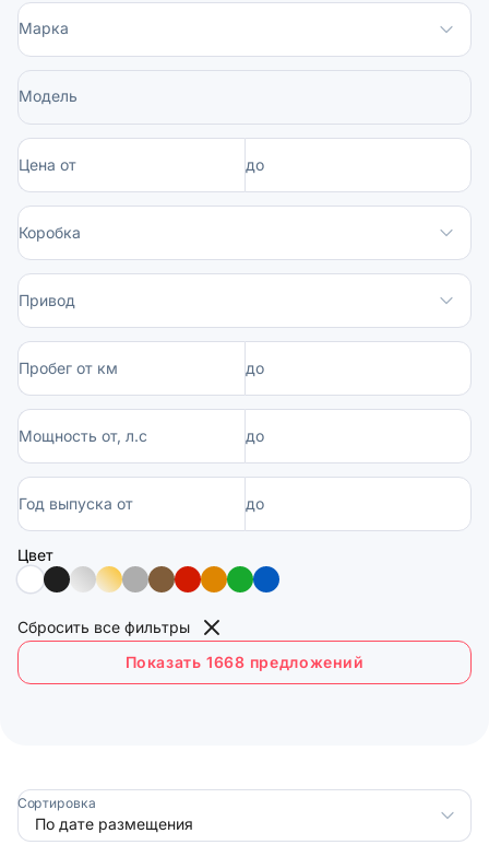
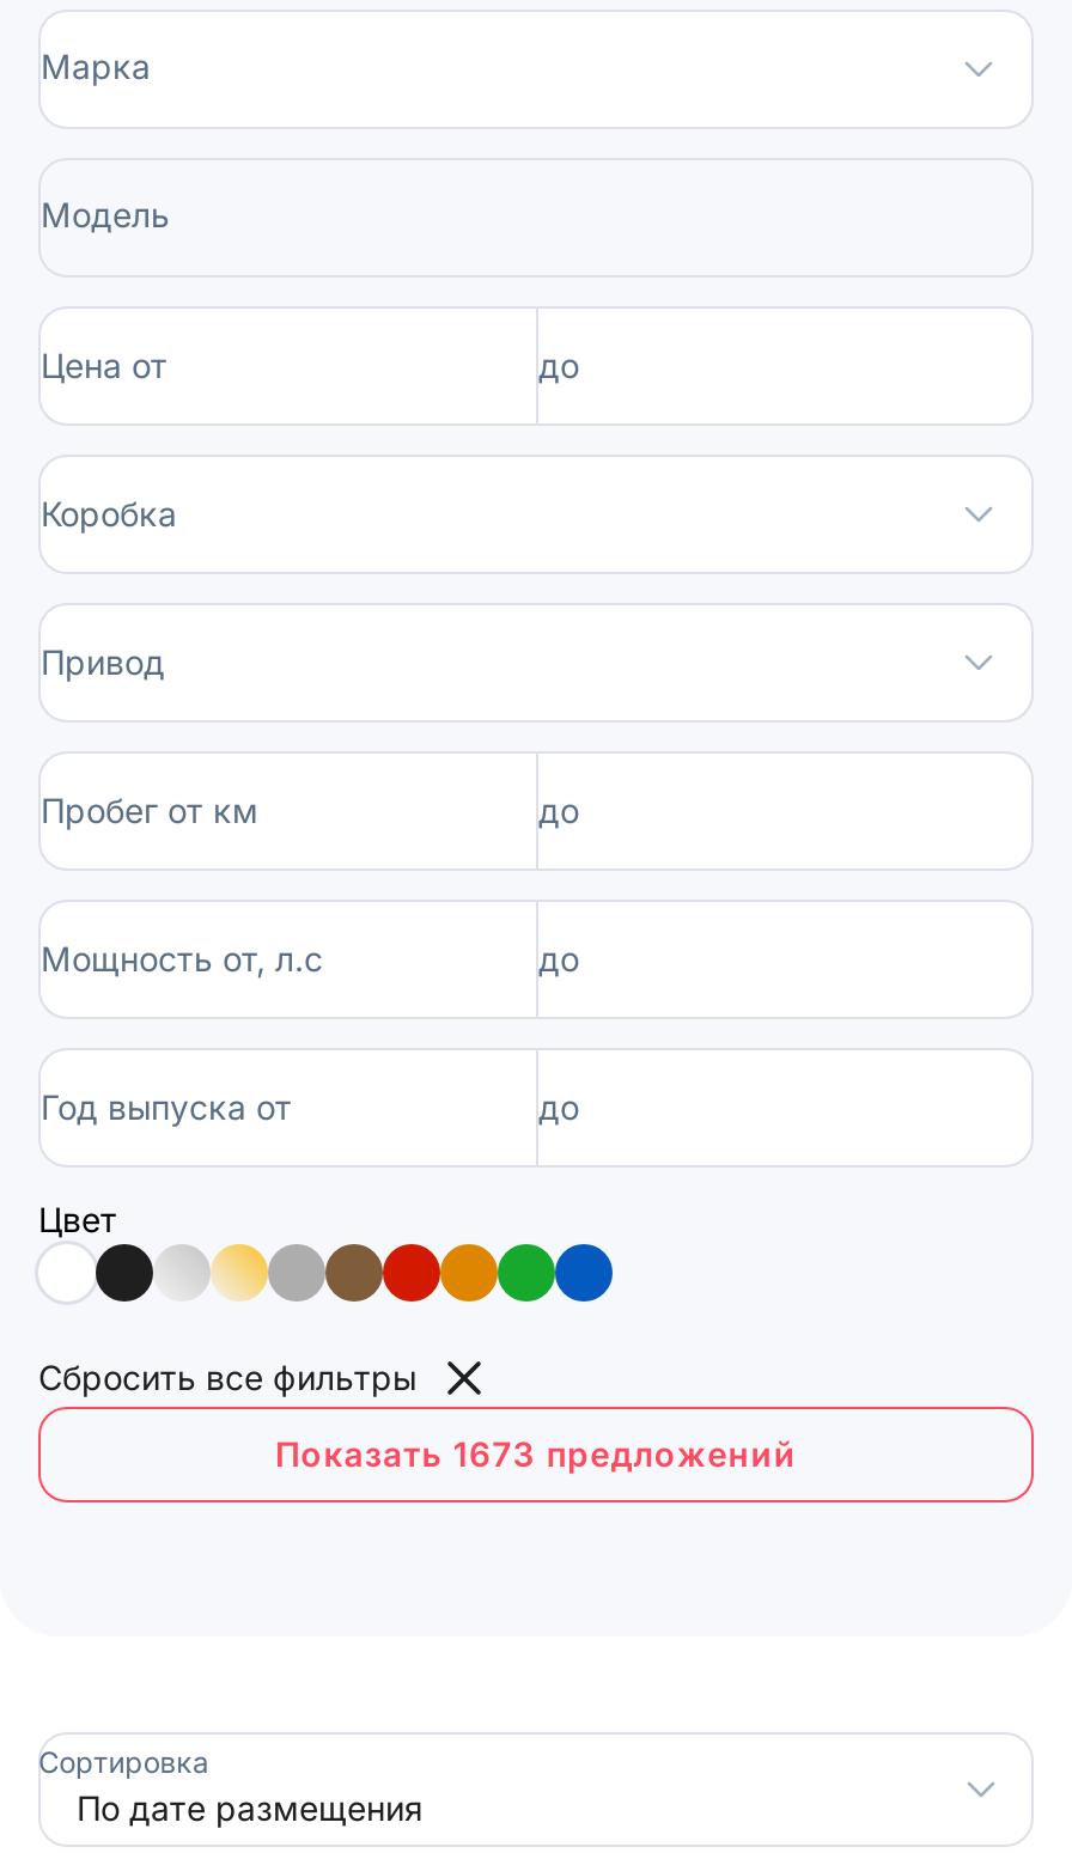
[125,653,364,671] Показать 1668 предложений -> [275,1433,797,1474] Показать 1673 предложений

